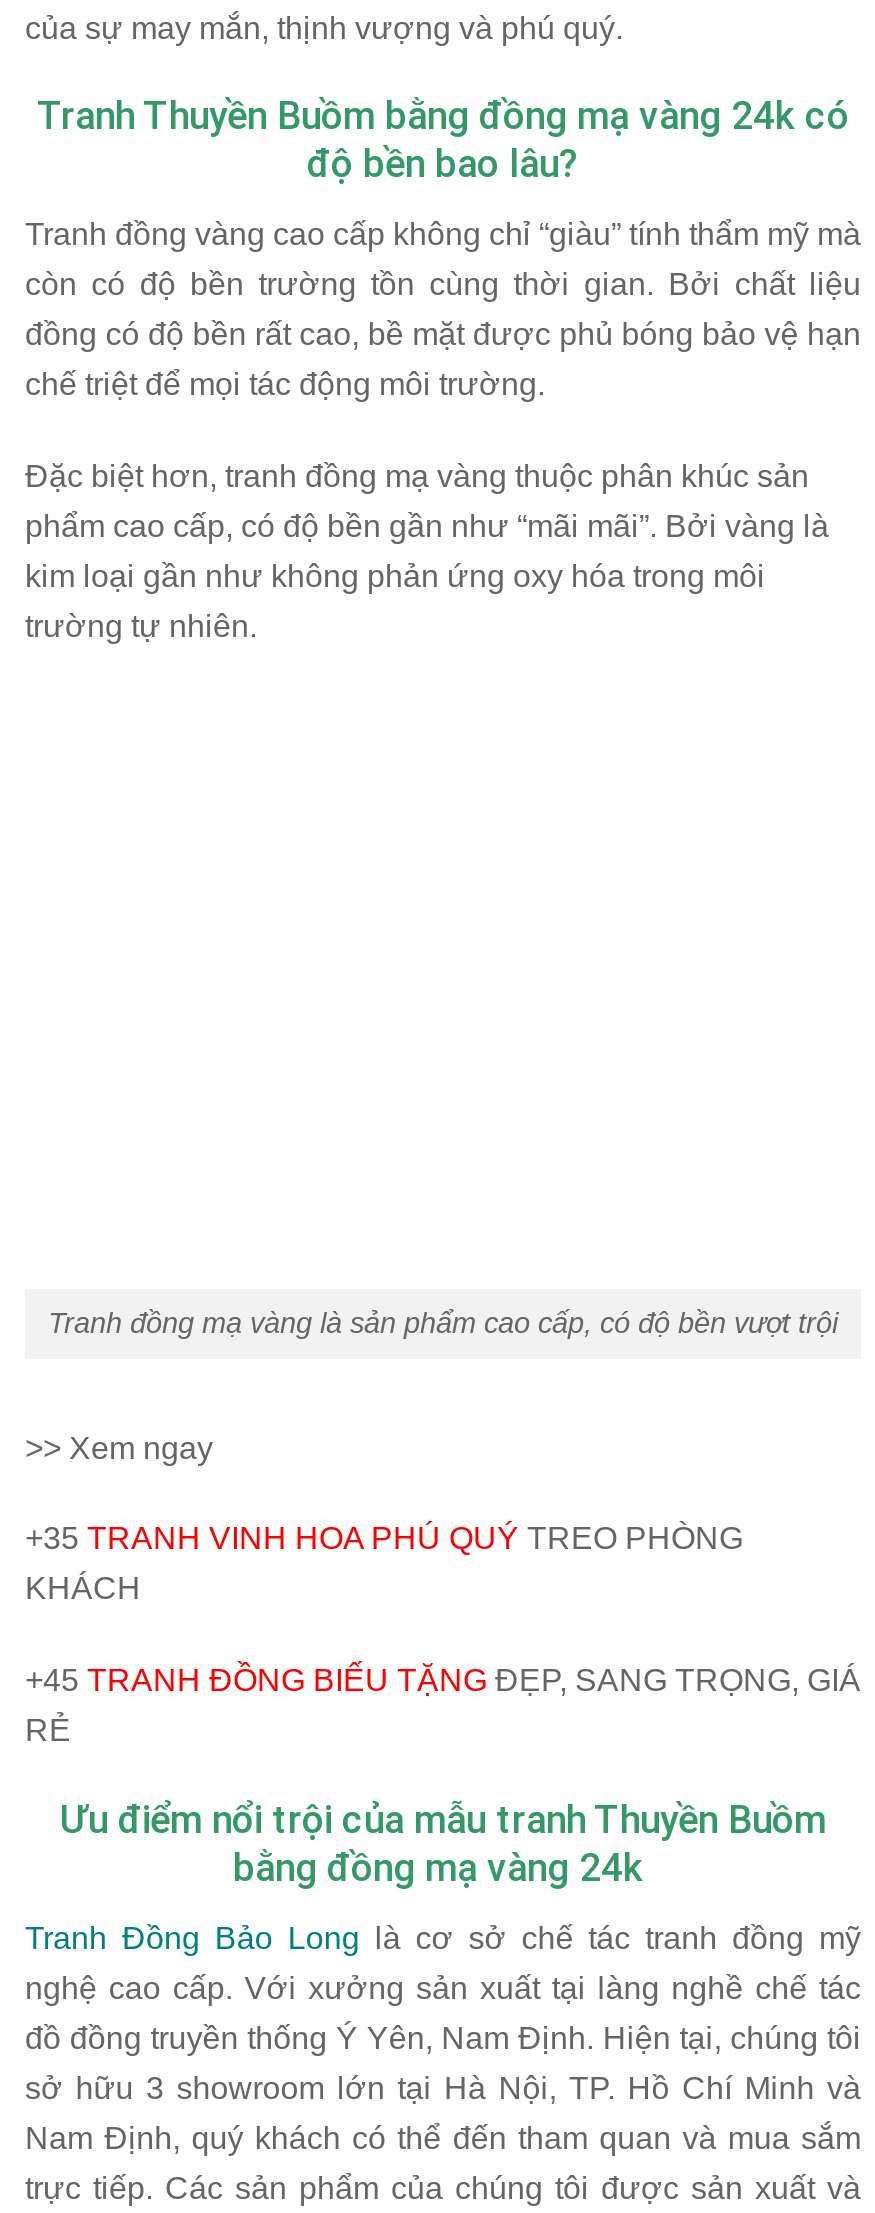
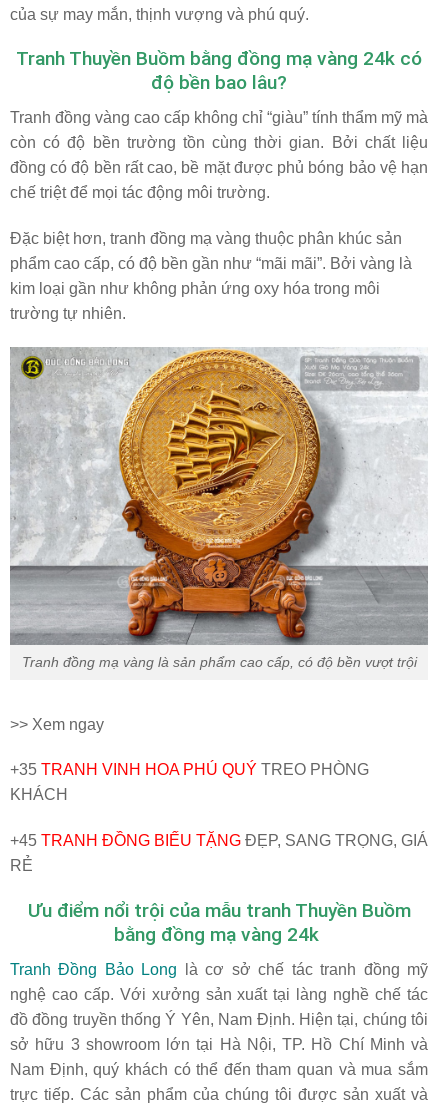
none -> [9,347,429,646] [image]

